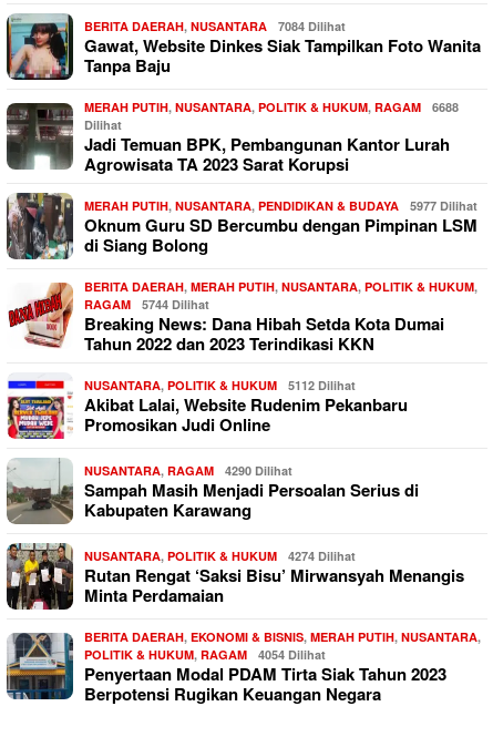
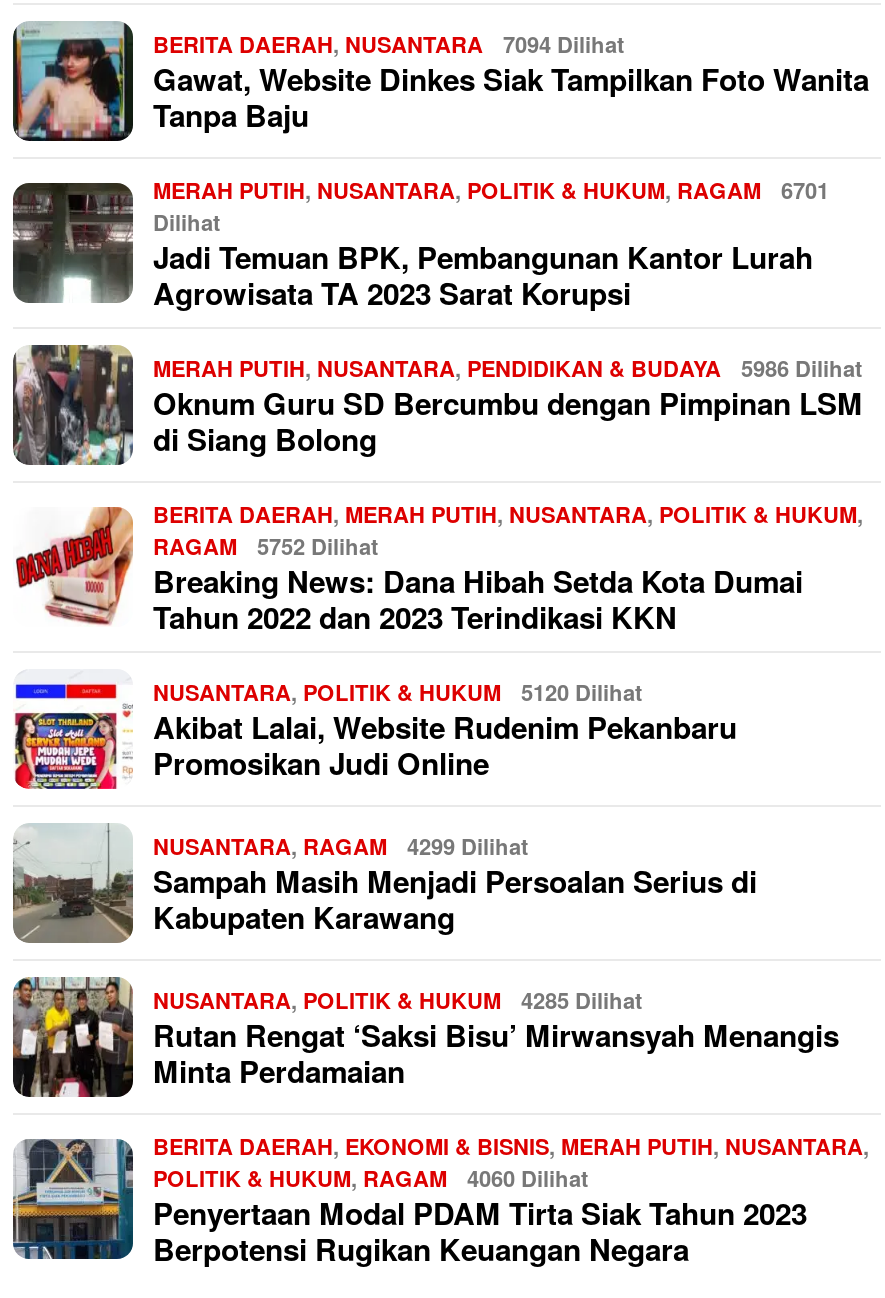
[84,17,346,34] BERITA DAERAH, NUSANTARA 7084 Dilihat -> [153,30,625,60] BERITA DAERAH, NUSANTARA 7094 Dilihat
[84,98,459,115] MERAH PUTIH, NUSANTARA, POLITIK & HUKUM, RAGAM 6688 -> [153,176,829,206] MERAH PUTIH, NUSANTARA, POLITIK & HUKUM, RAGAM 6701
[84,197,477,213] MERAH PUTIH, NUSANTARA, PENDIDIKAN & BUDAYA 5977 Dilihat -> [153,354,863,384] MERAH PUTIH, NUSANTARA, PENDIDIKAN & BUDAYA 5986 Dilihat
[84,295,209,312] RAGAM 5744 Dilihat -> [153,532,379,562] RAGAM 5752 Dilihat
[84,376,356,393] NUSANTARA, POLITIK & HUKUM 5112 Dilihat -> [153,678,643,708] NUSANTARA, POLITIK & HUKUM 5120 Dilihat
[84,462,292,478] NUSANTARA, RAGAM 4290 Dilihat -> [153,832,529,862] NUSANTARA, RAGAM 4299 Dilihat
[84,547,356,564] NUSANTARA, POLITIK & HUKUM 4274 Dilihat -> [153,986,643,1016] NUSANTARA, POLITIK & HUKUM 4285 Dilihat
[84,646,326,662] POLITIK & HUKUM, RAGAM 4054 Dilihat -> [153,1164,589,1194] POLITIK & HUKUM, RAGAM 4060 Dilihat

